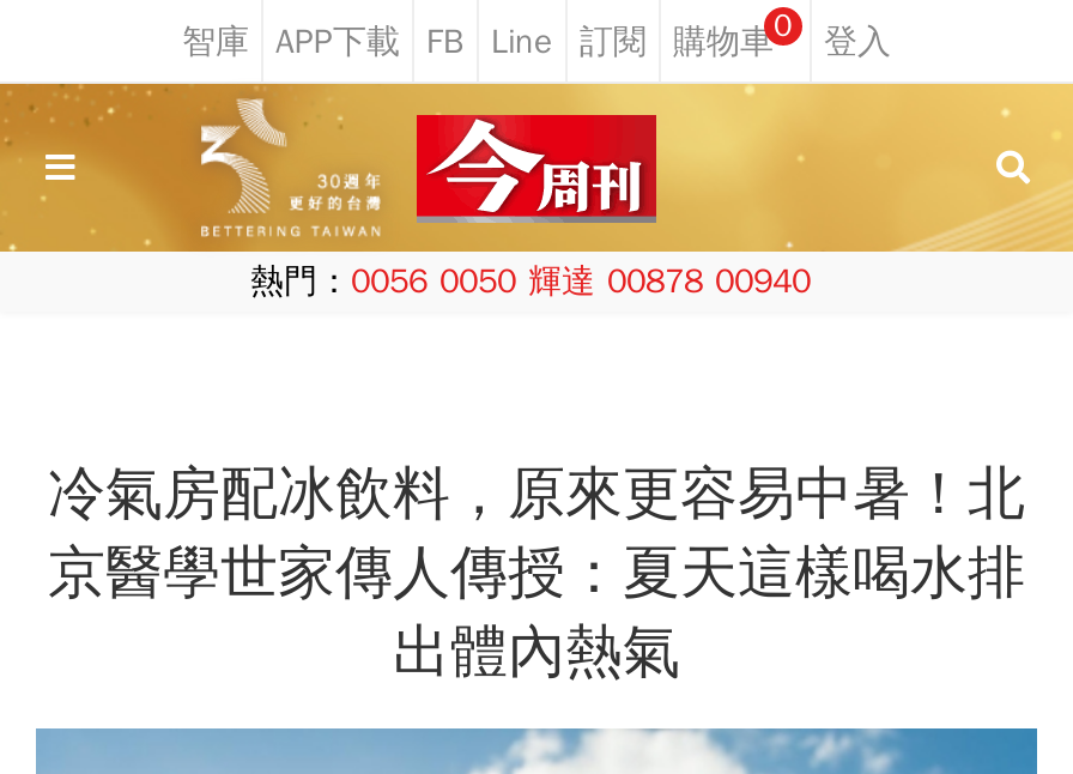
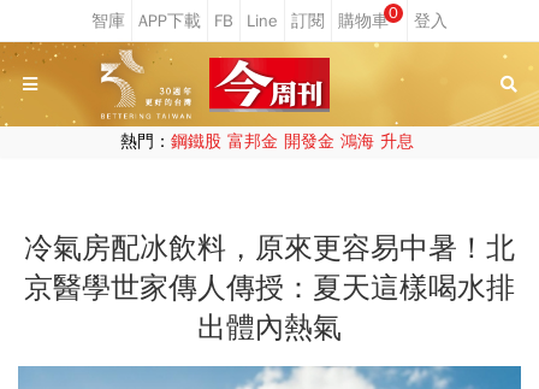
[250,261,811,302] 熱門：0056 0050 輝達 00878 00940 -> [120,131,413,152] 熱門：鋼鐵股 富邦金 開發金 鴻海 升息

